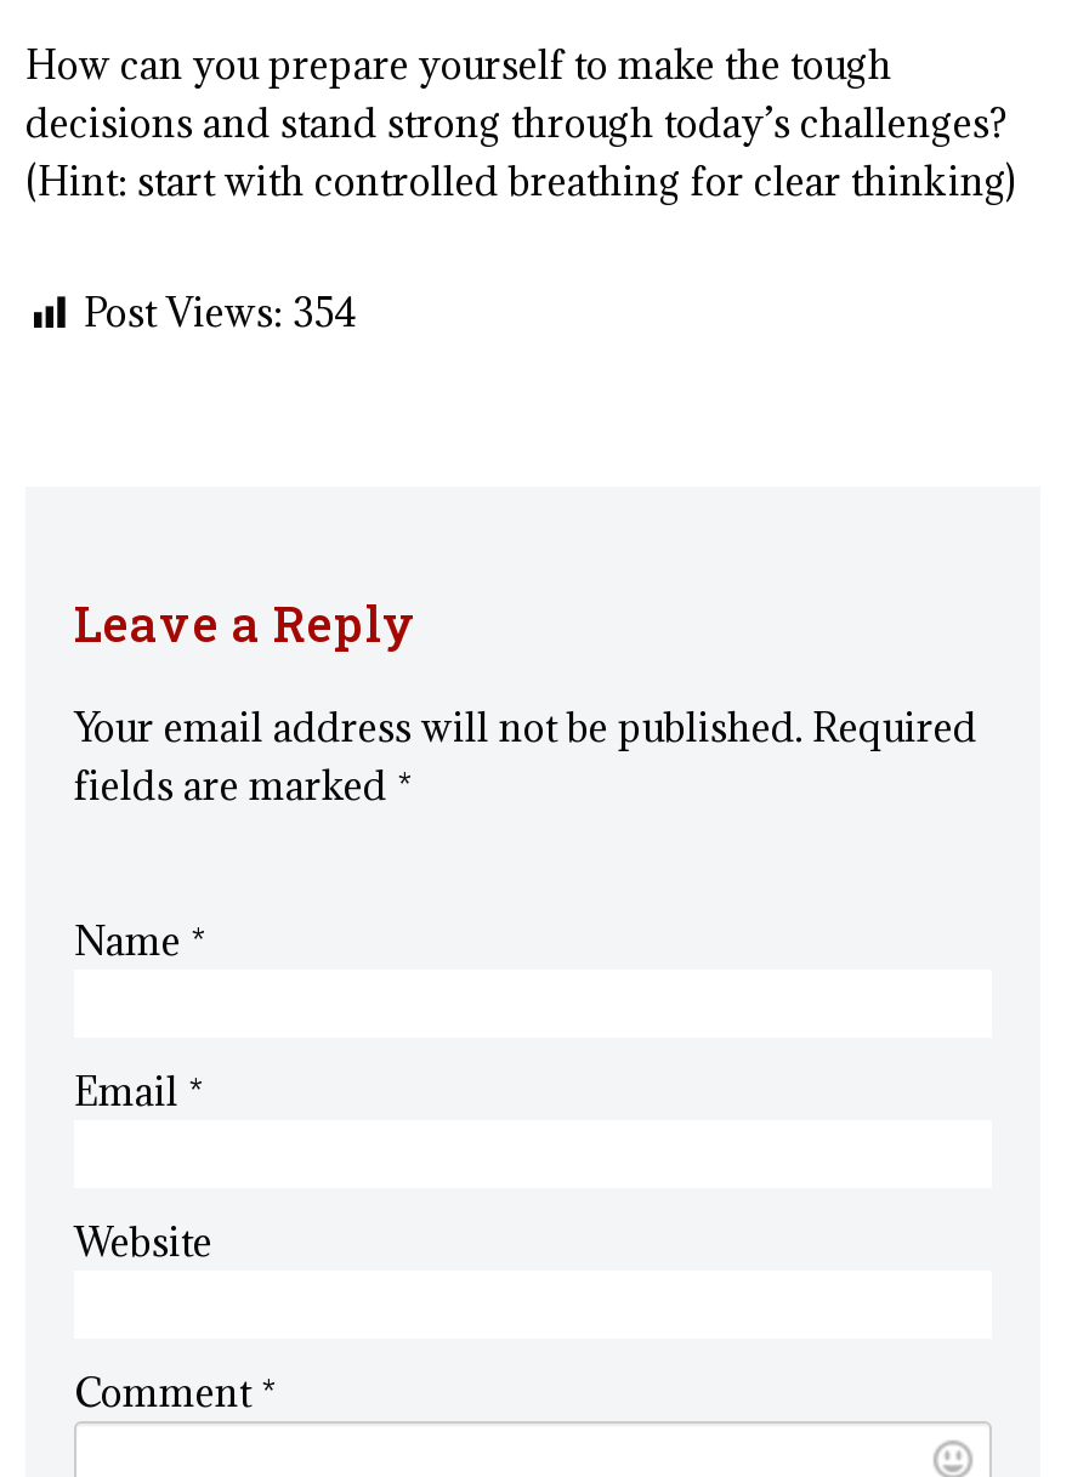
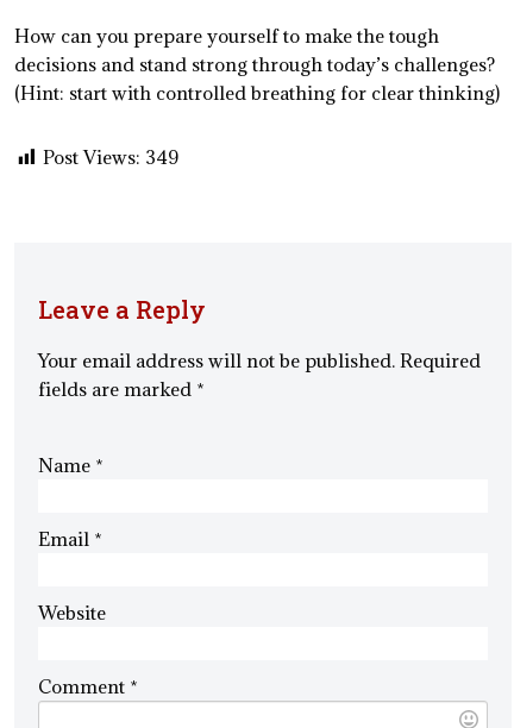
[84,288,358,336] Post Views: 354 -> [43,145,178,169] Post Views: 349

